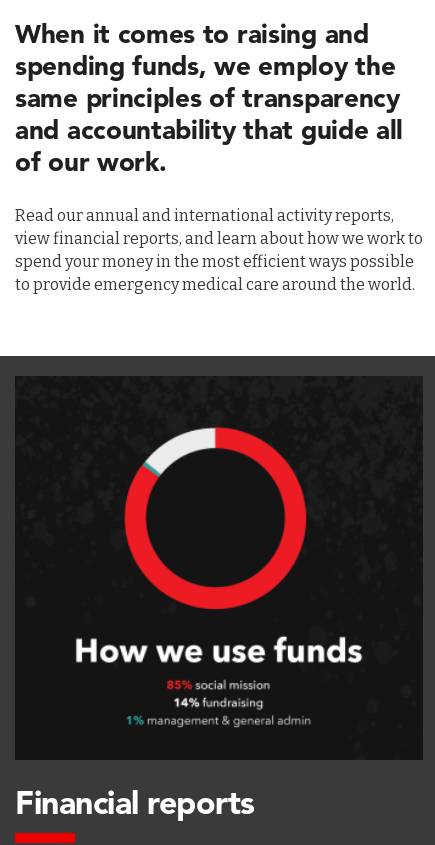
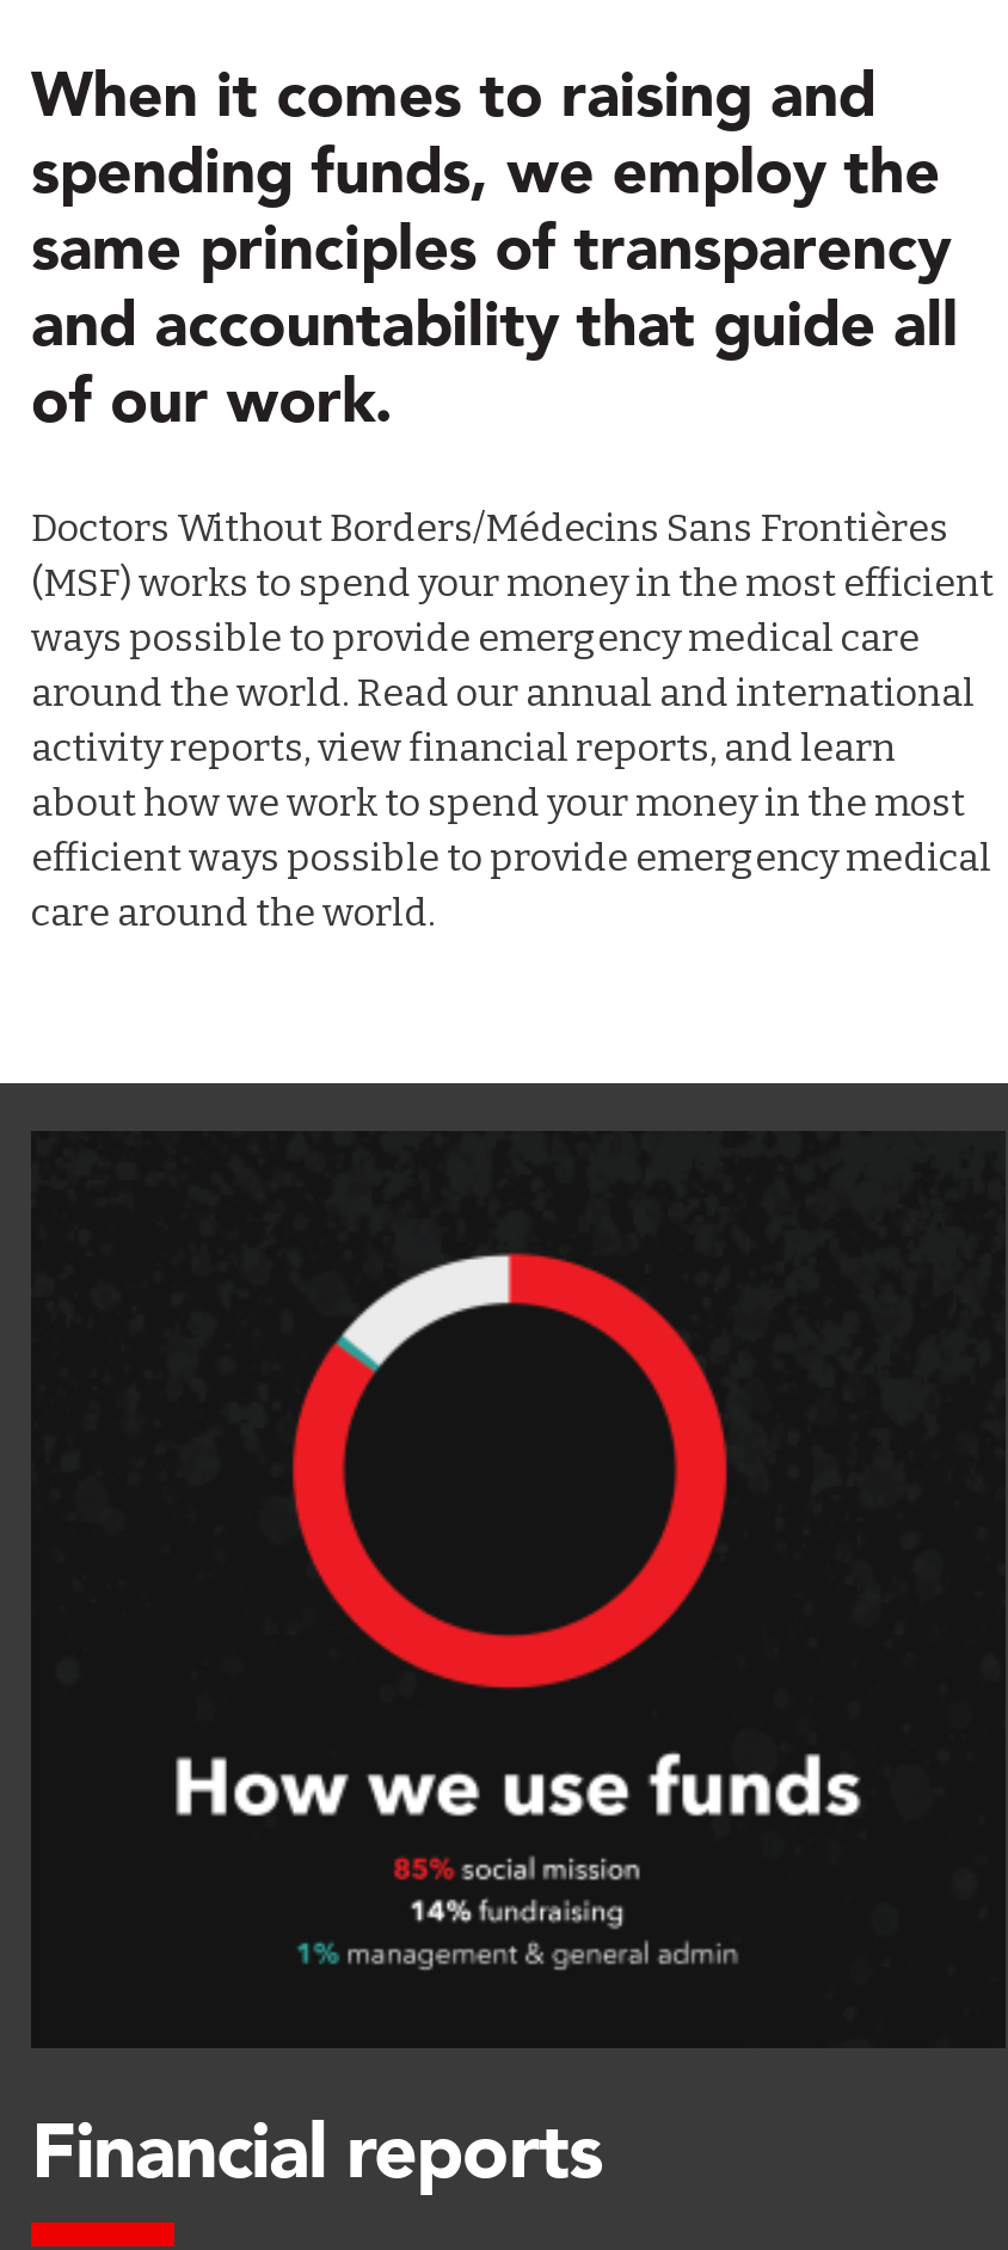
[15,206,423,294] Read our annual and international activity reports, | view financial reports, and learn about how we work to | spend your money in the most efficient ways possible | to provide emergency medical care around the world. -> [31,505,994,935] Doctors Without Borders/Médecins Sans Frontières | (MSF) works to spend your money in the most efficient | ways possible to provide emergency medical care | around the world. Read our annual and international | activity reports, view financial reports, and learn | about how we work to spend your money in the most | efficient ways possible to provide emergency medical | care around the world.

